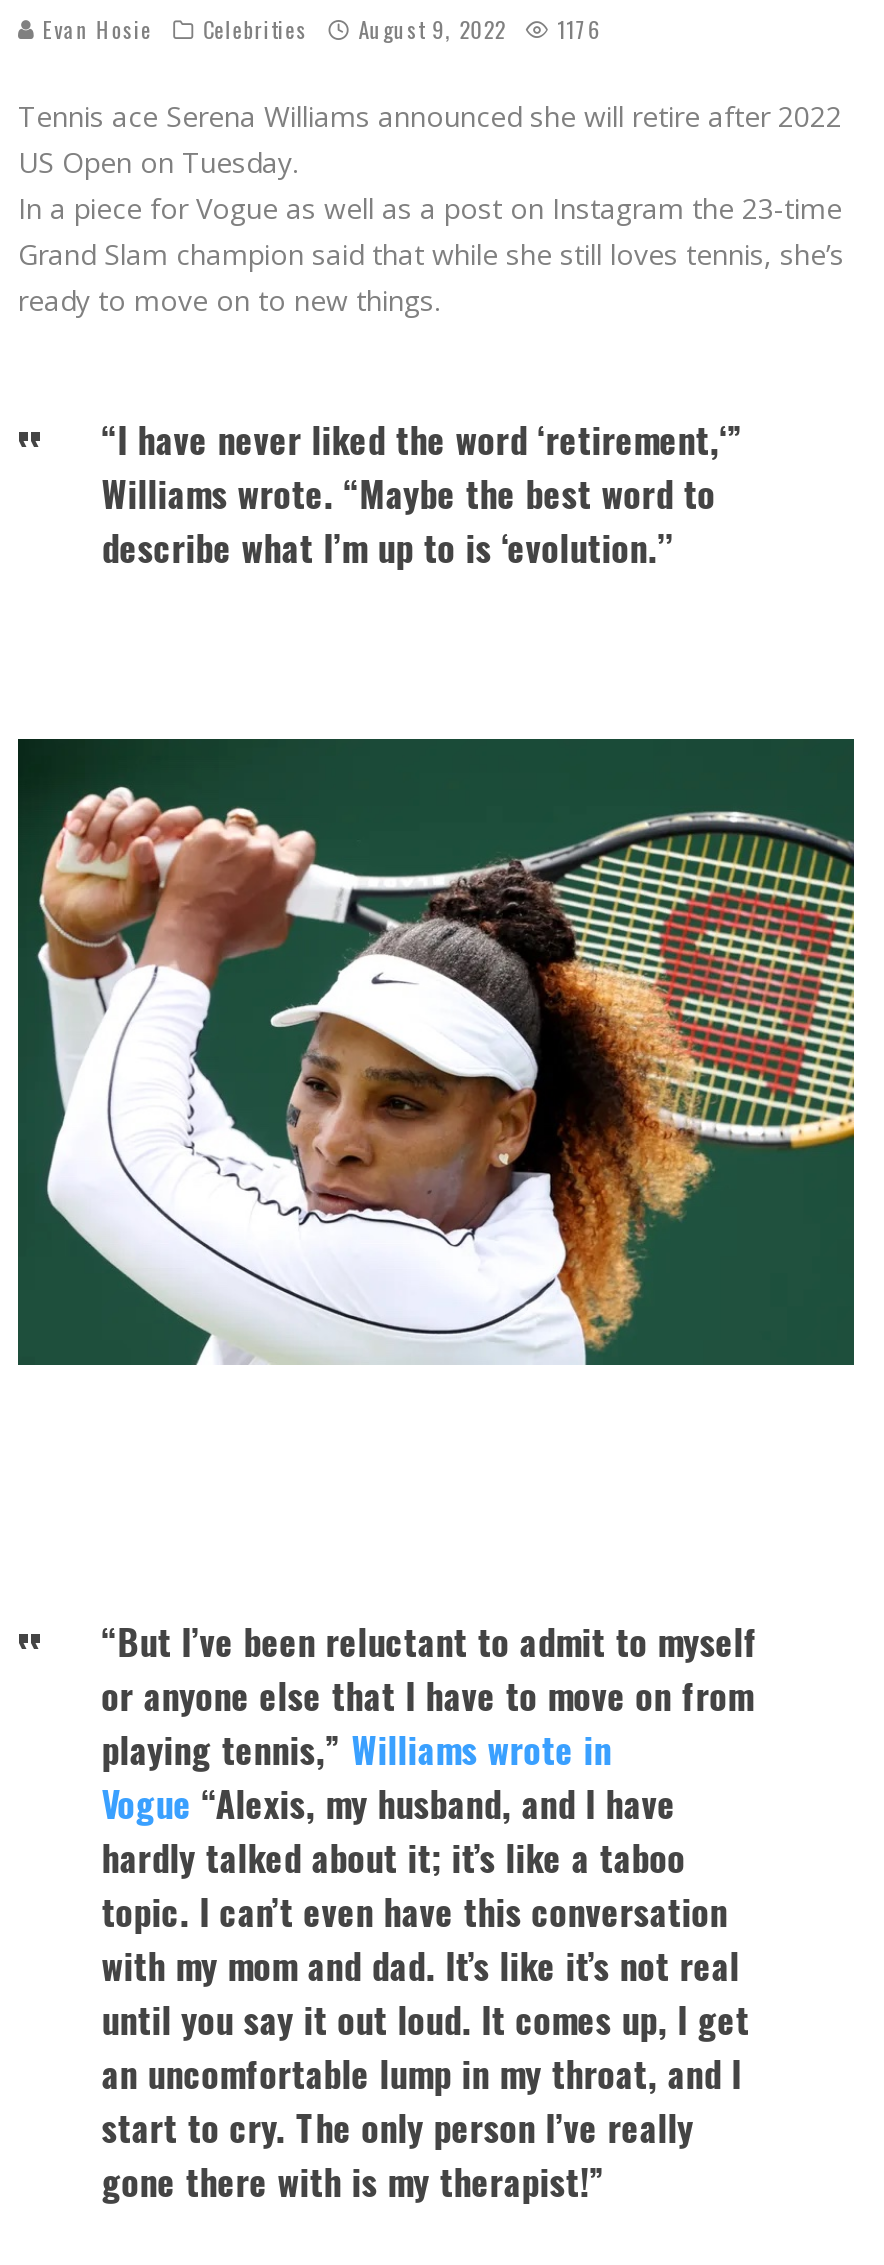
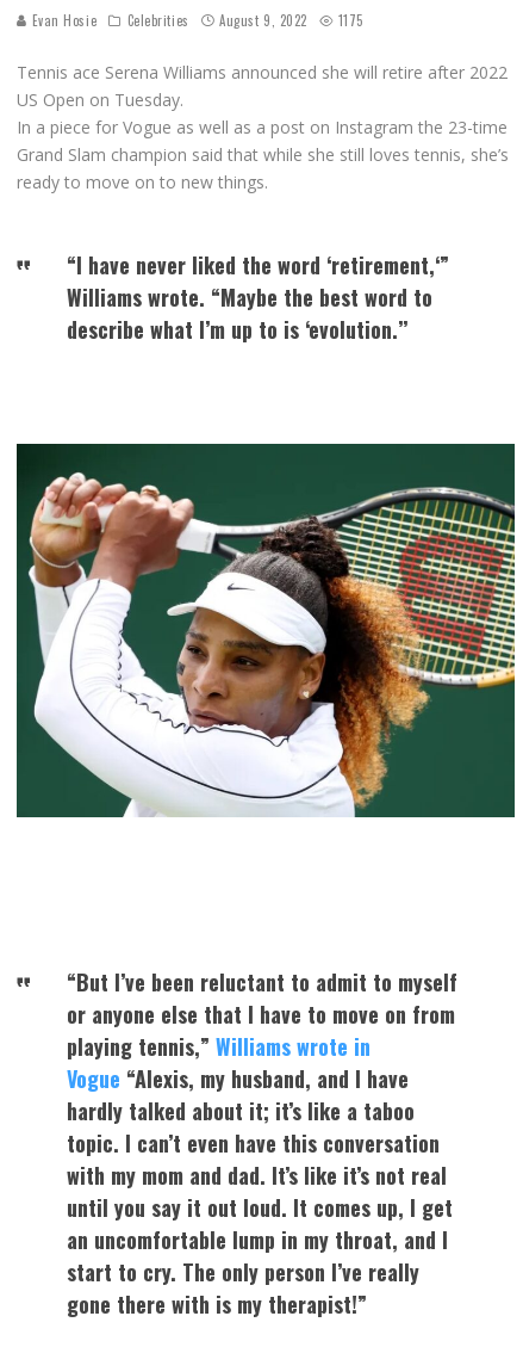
[36,12,601,44] Evan Hosie Celebrities August 9, 2022 1176 -> [27,10,363,29] Evan Hosie Celebrities August 9, 2022 1175

